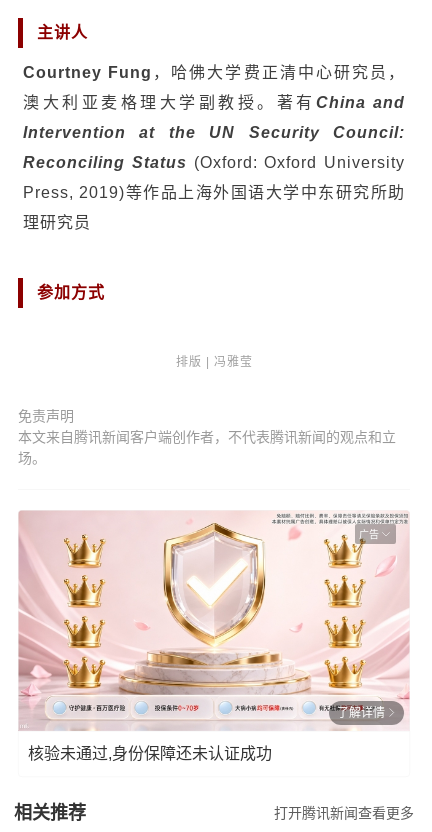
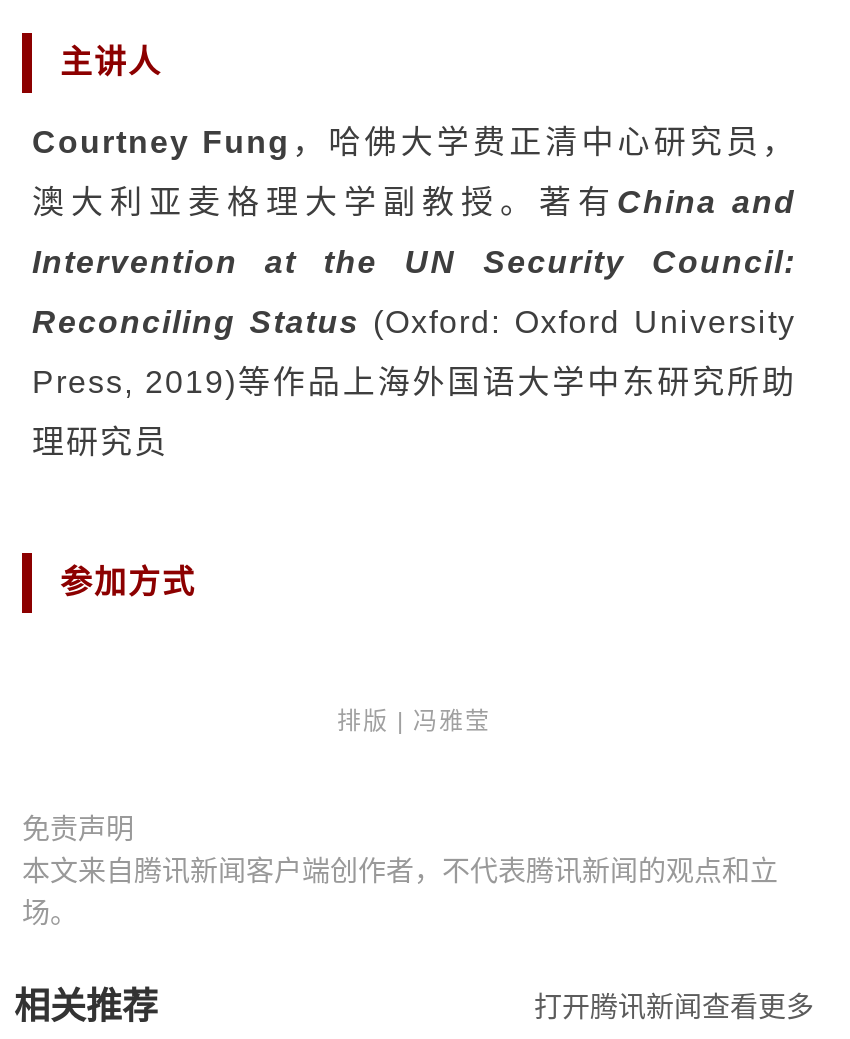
[17,494,411,732] [image] | 广告 -> none
[28,706,385,762] 了解详情 | 核验未通过,身份保障还未认证成功 -> none

